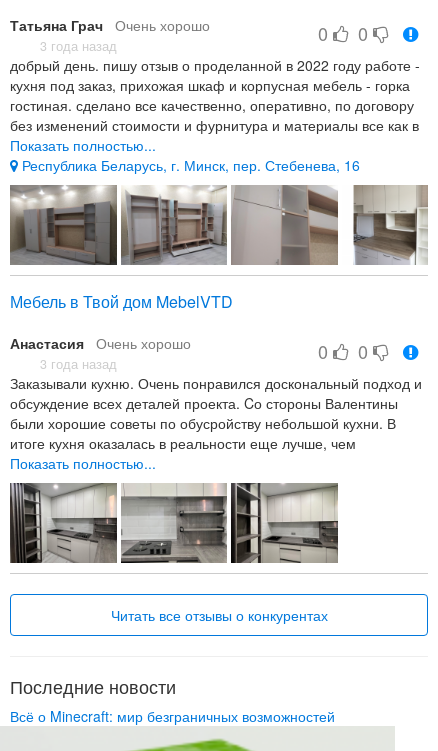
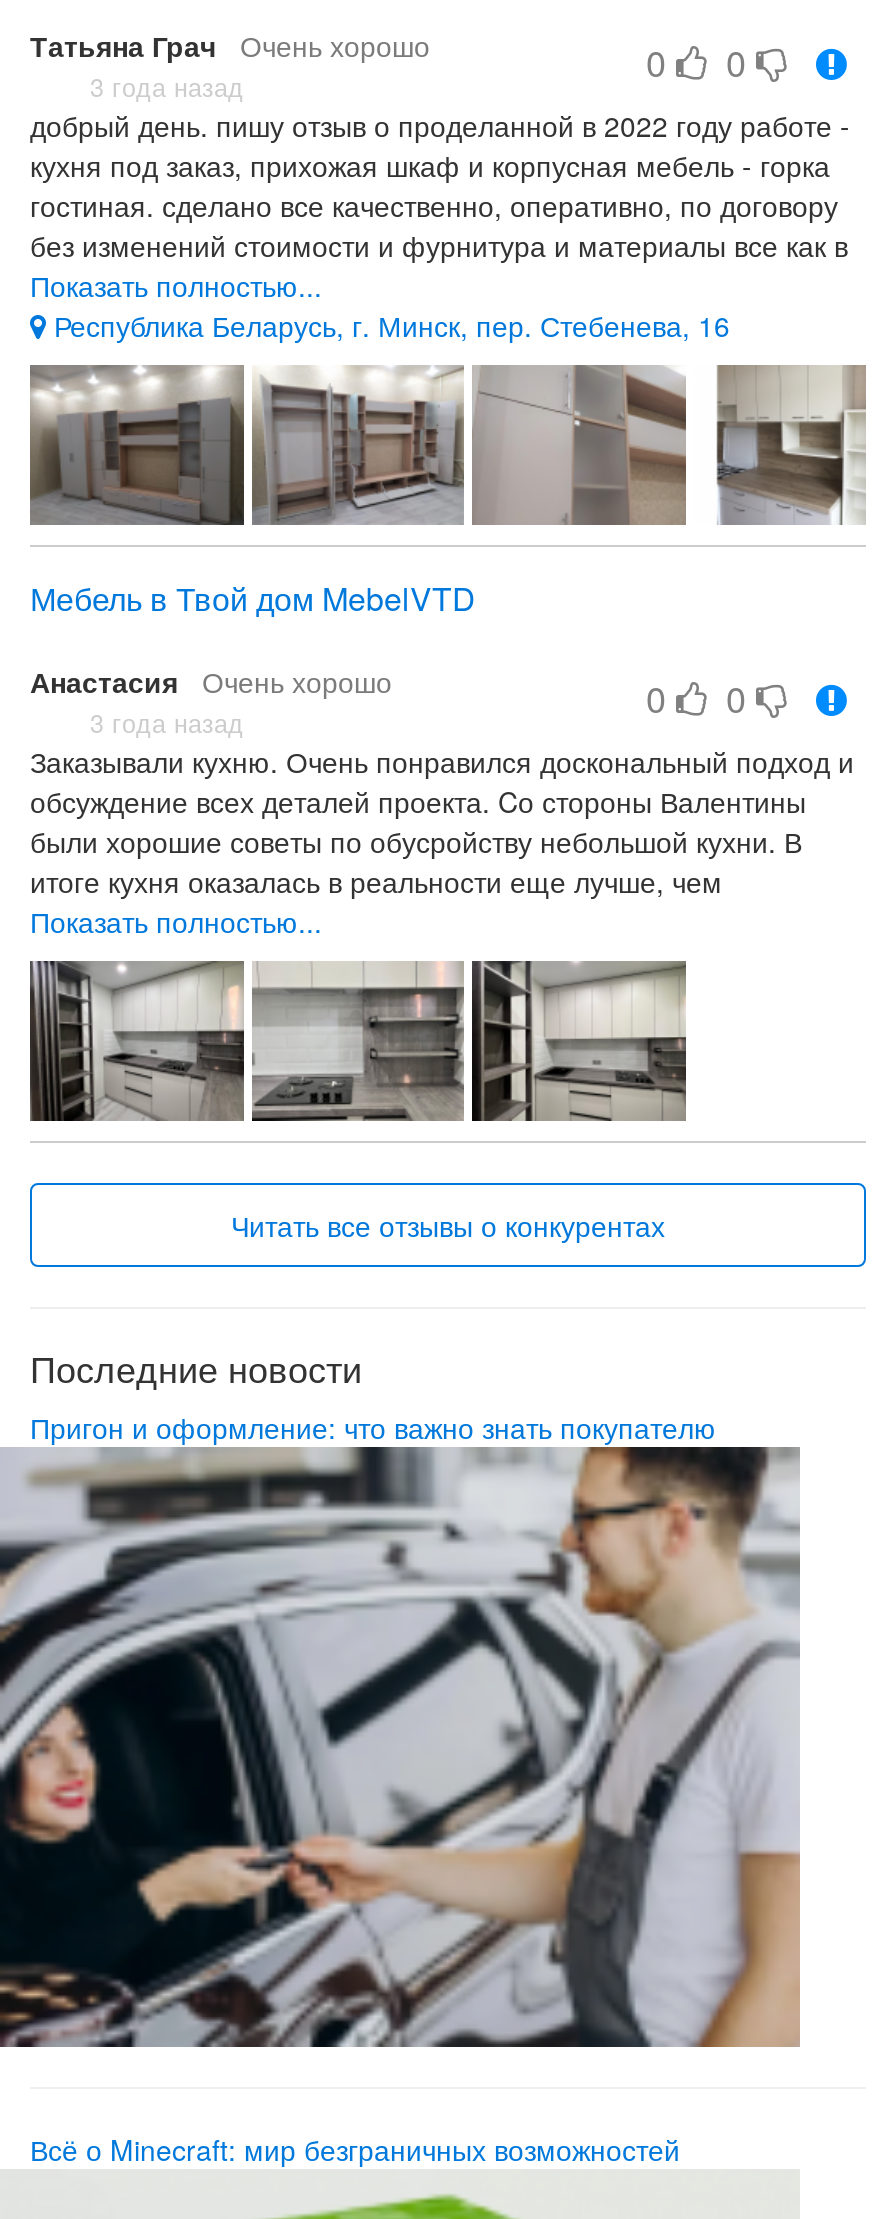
none -> [6,1406,800,2049] [image] | Пригон и оформление: что важно знать покупателю

